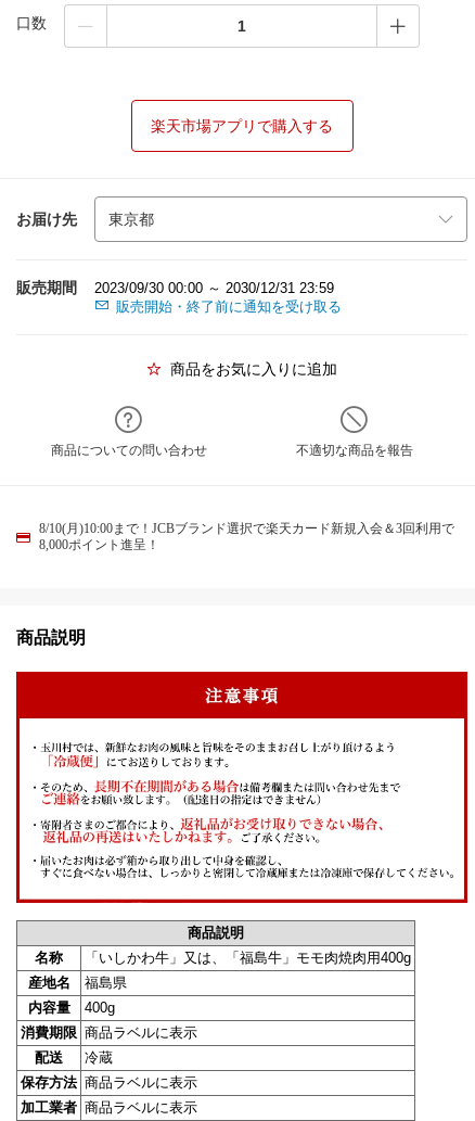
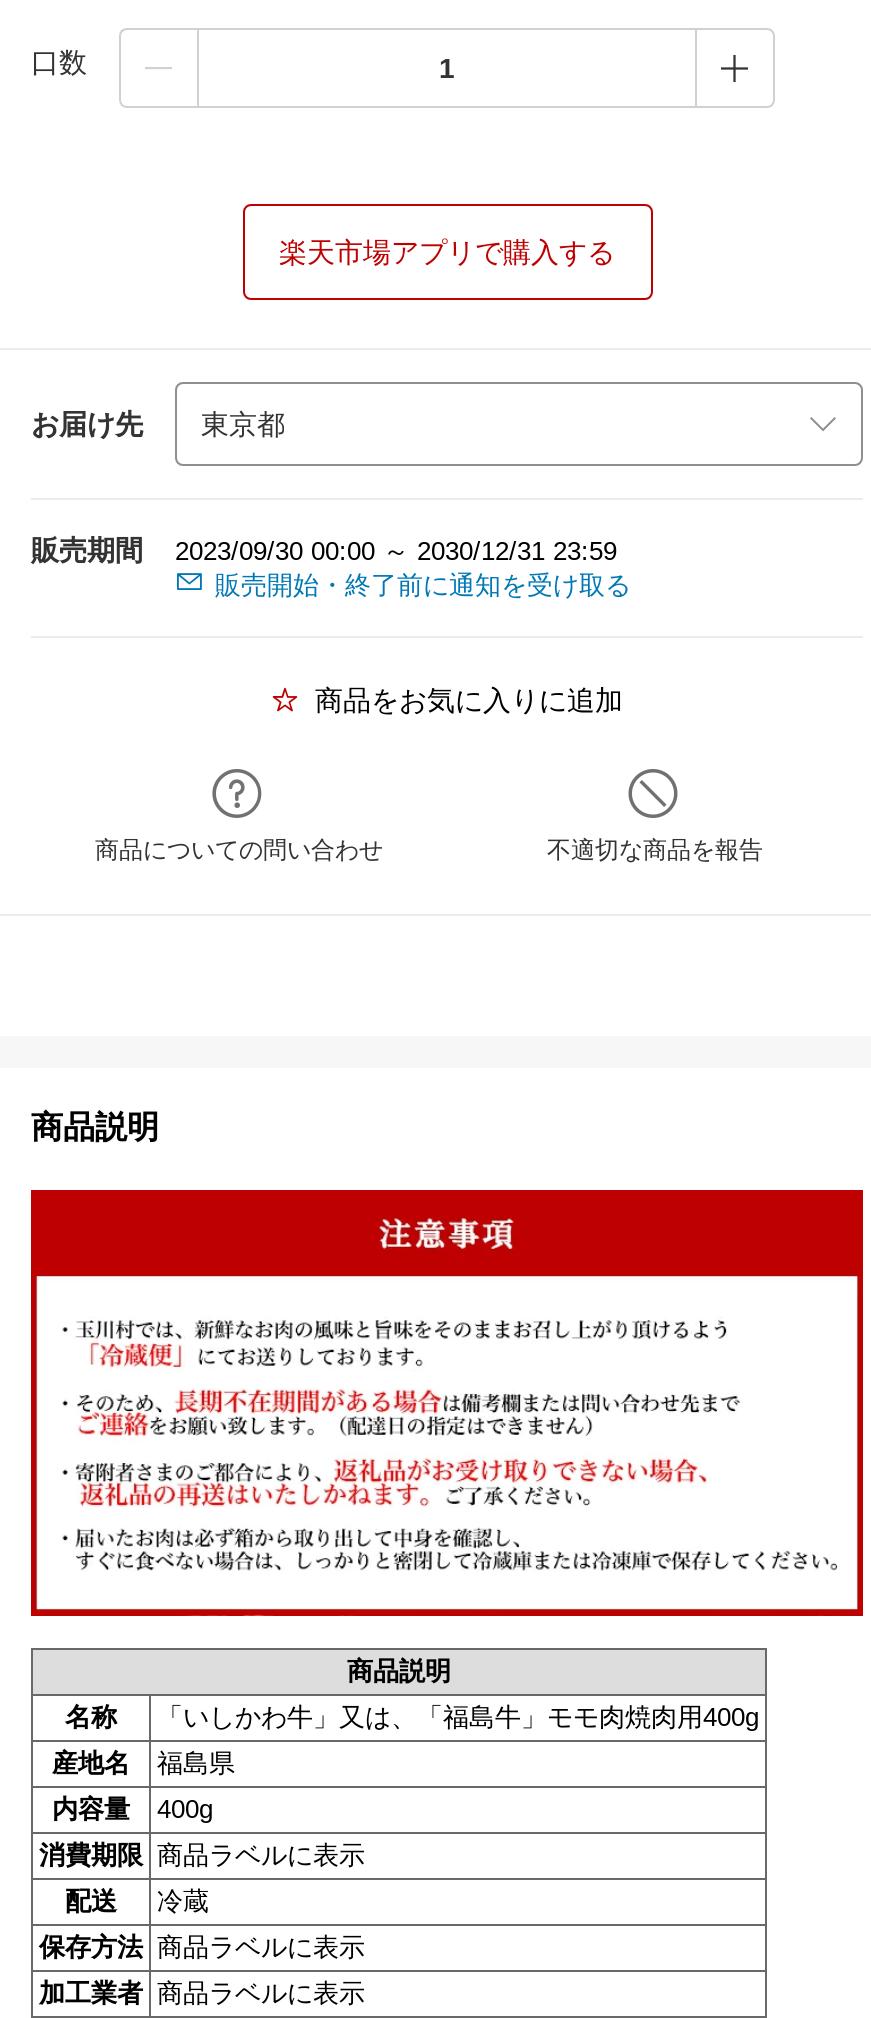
[39,521,454,552] 8/10(月)10:00まで！JCBブランド選択で楽天カード新規入会＆3回利用で | 8,000ポイント進呈！ -> none

